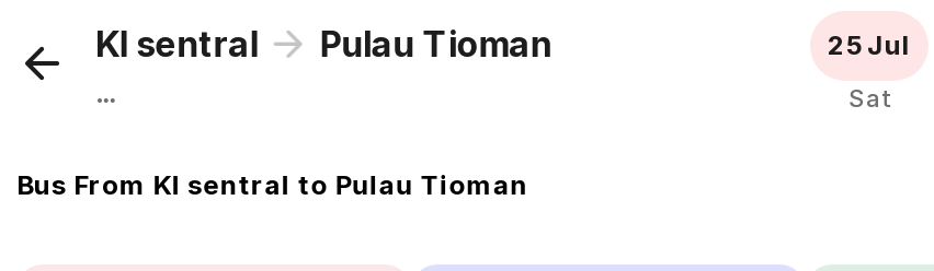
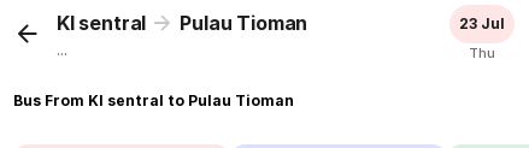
[827,28,911,61] 25 Jul -> [459,14,505,32] 23 Jul
[848,83,890,114] Sat -> [469,45,495,61] Thu

